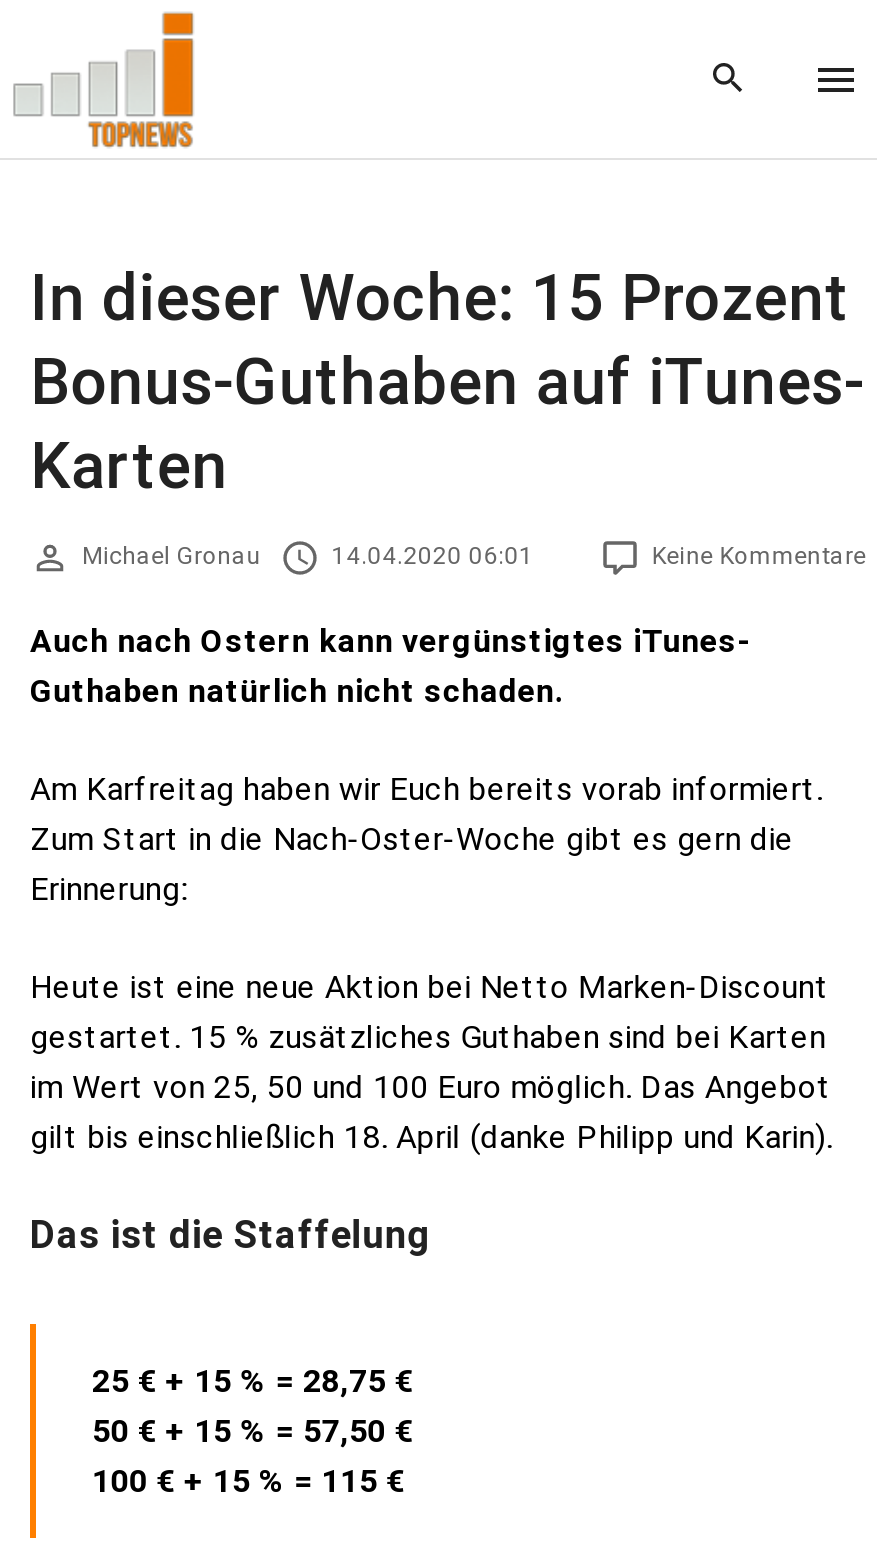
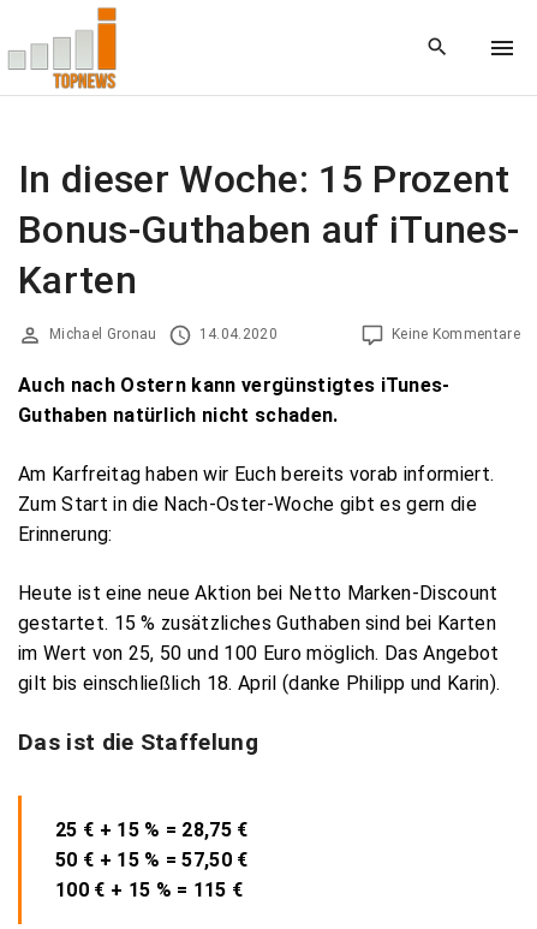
[332,542,534,570] 14.04.2020 06:01 -> [199,326,278,343] 14.04.2020

